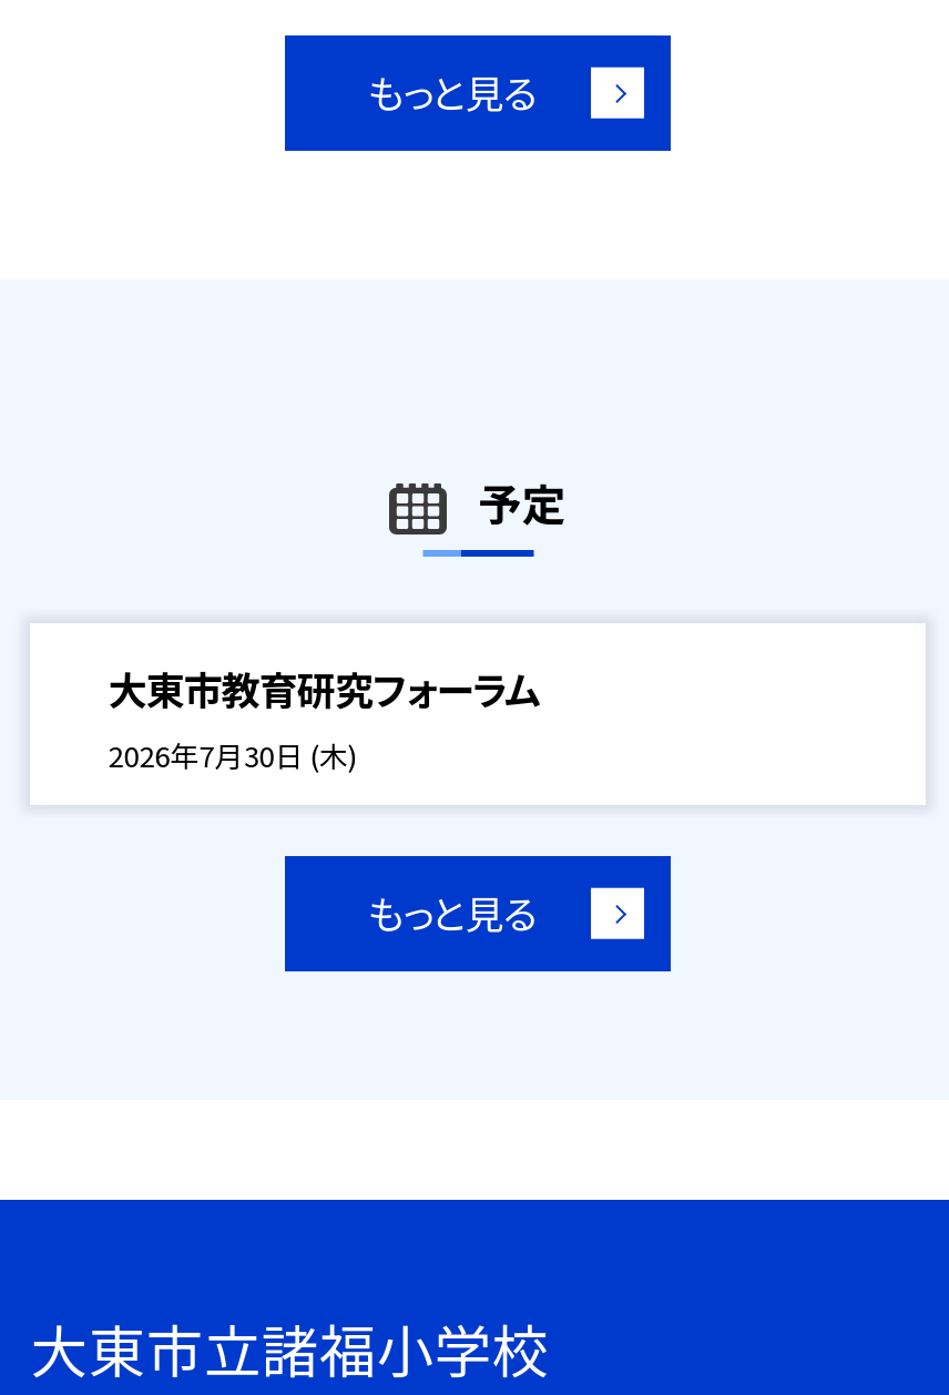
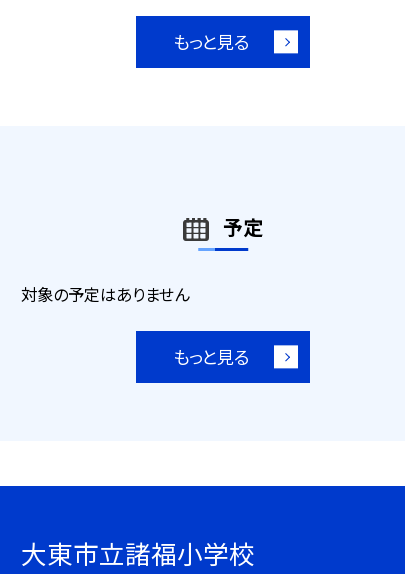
[108,661,541,776] 大東市教育研究フォーラム | 2026年7月30日 (木) -> [21,282,189,306] 対象の予定はありません

